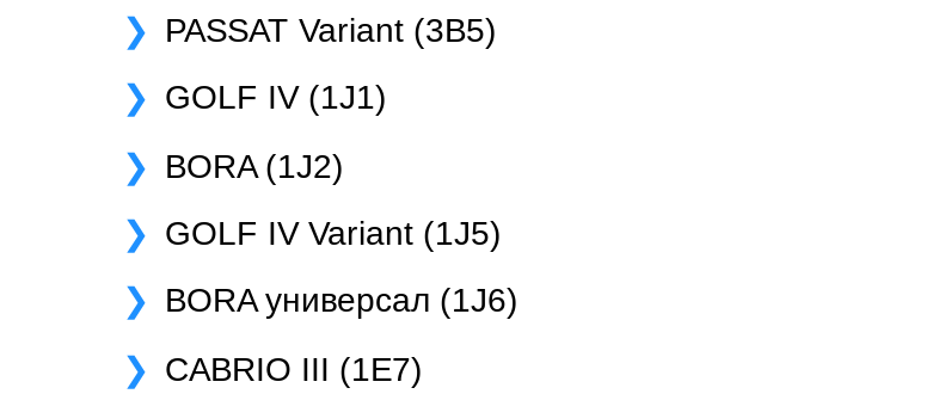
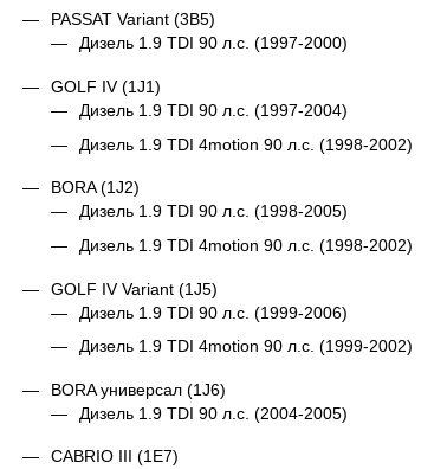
none -> [79,34,348,53] Дизель 1.9 TDI 90 л.с. (1997-2000)
none -> [79,101,413,153] Дизель 1.9 TDI 90 л.с. (1997-2004) | Дизель 1.9 TDI 4motion 90 л.с. (1998-2002)
none -> [79,202,413,254] Дизель 1.9 TDI 90 л.с. (1998-2005) | Дизель 1.9 TDI 4motion 90 л.с. (1998-2002)
none -> [79,303,413,355] Дизель 1.9 TDI 90 л.с. (1999-2006) | Дизель 1.9 TDI 4motion 90 л.с. (1999-2002)
none -> [79,404,348,422] Дизель 1.9 TDI 90 л.с. (2004-2005)

